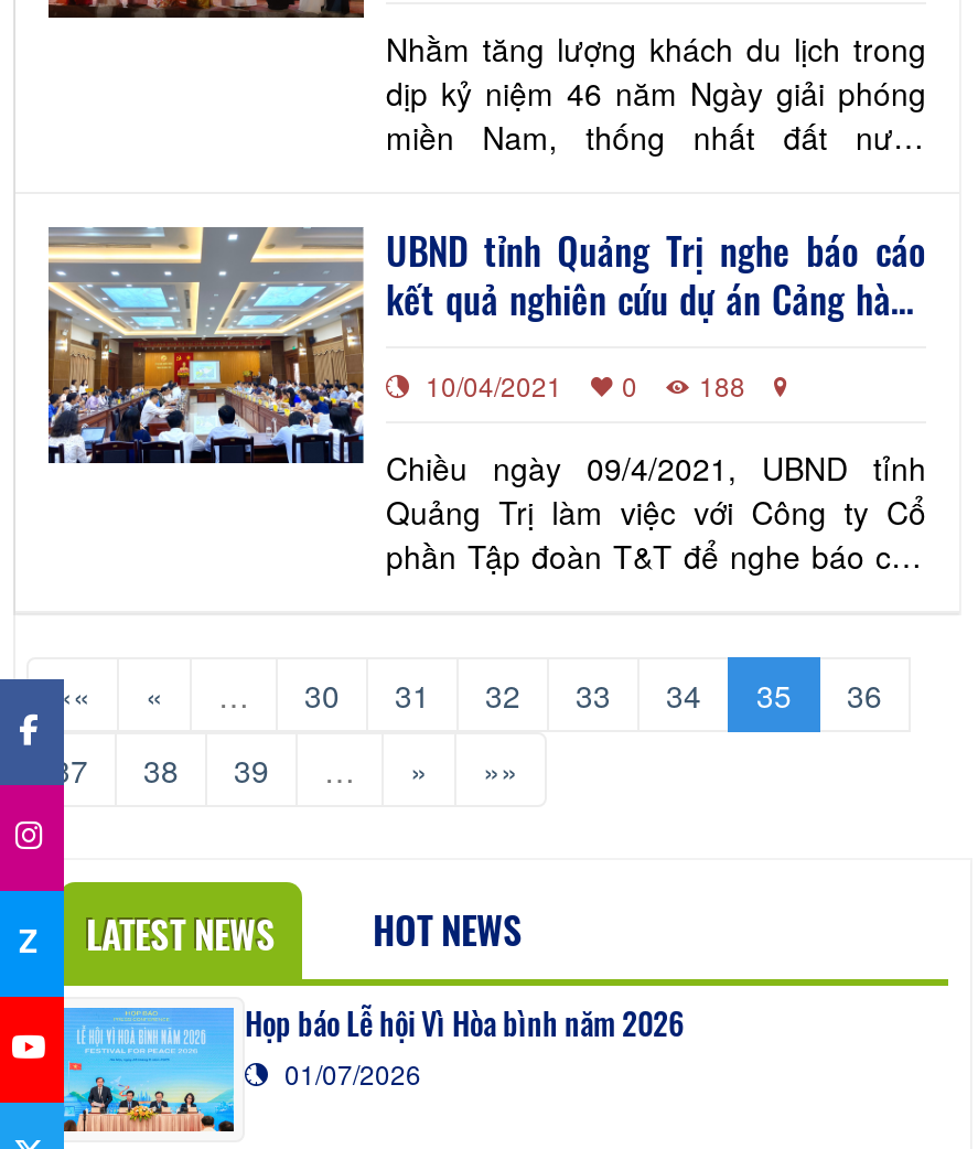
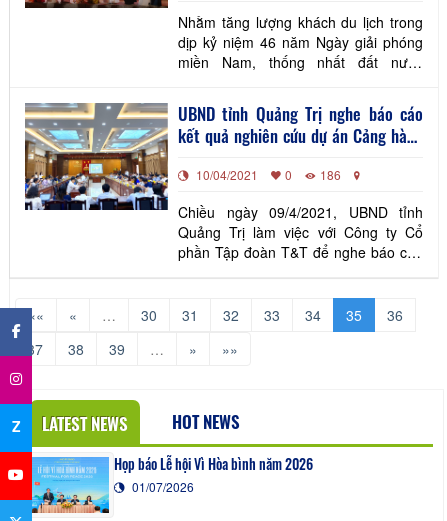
[699,365,745,403] 188 -> [320,166,341,183] 186

